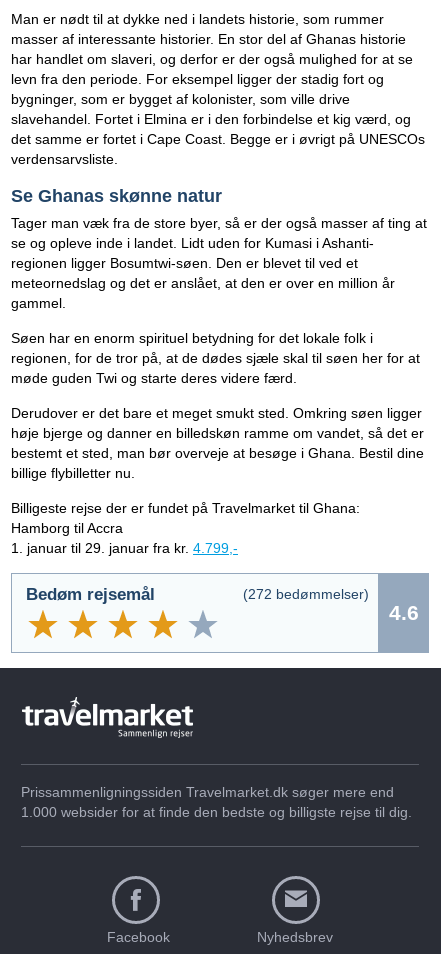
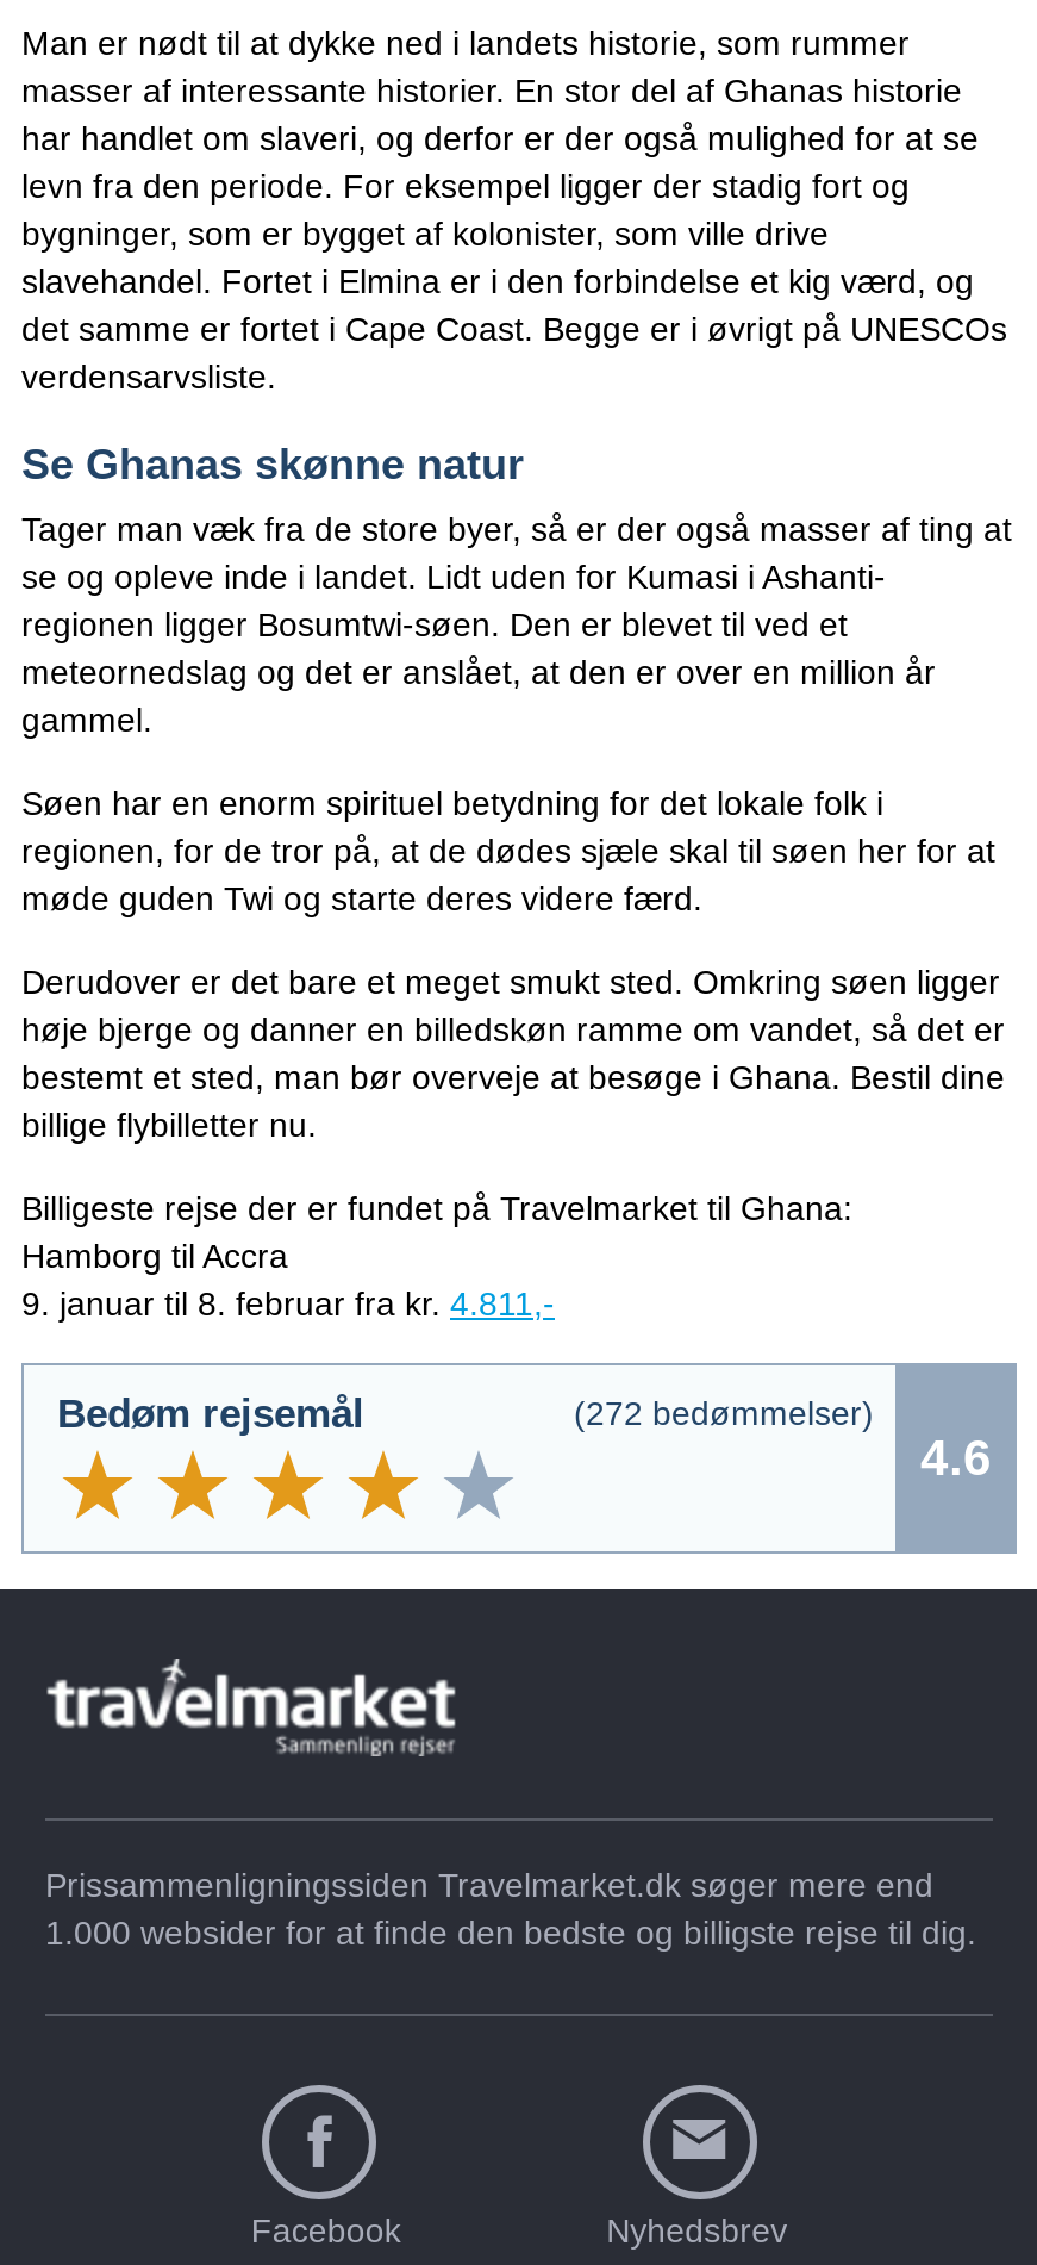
[11,540,238,556] 1. januar til 29. januar fra kr. 4.799,- -> [21,1284,555,1322] 9. januar til 8. februar fra kr. 4.811,-

